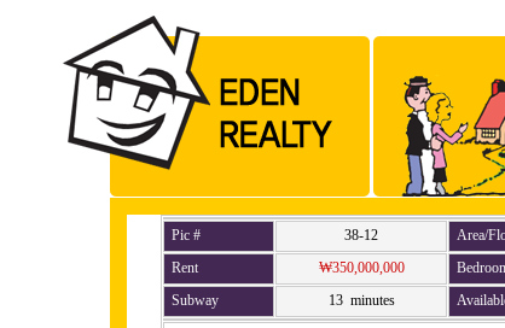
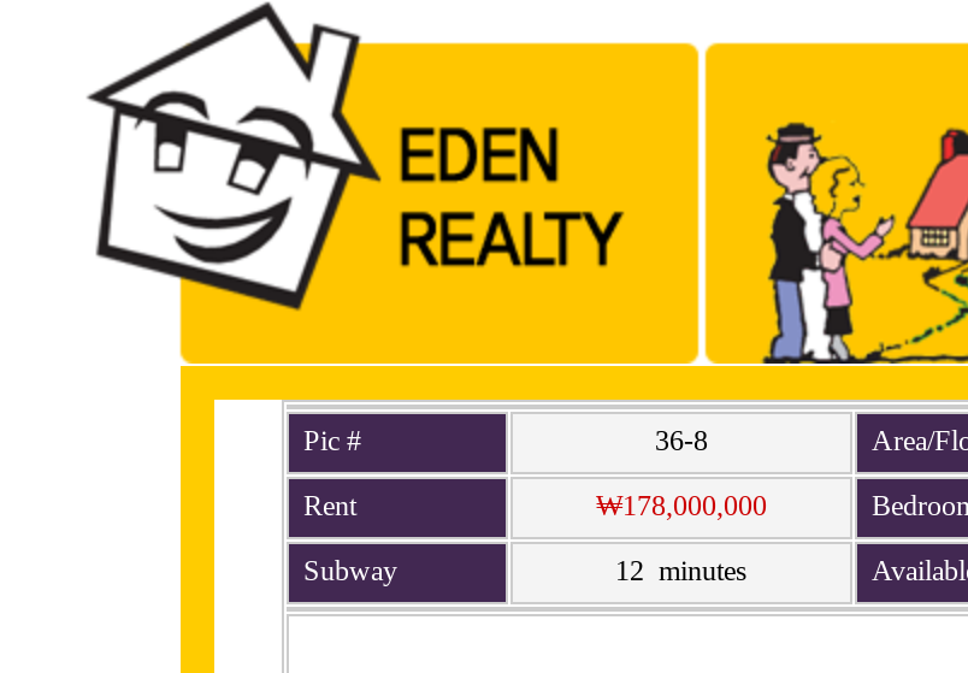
[344,227,378,244] 38-12 -> [655,424,708,457] 36-8
[318,259,404,276] ₩350,000,000 -> [596,489,767,523] ₩178,000,000
[328,292,394,309] 13 minutes -> [615,554,748,588] 12 minutes

